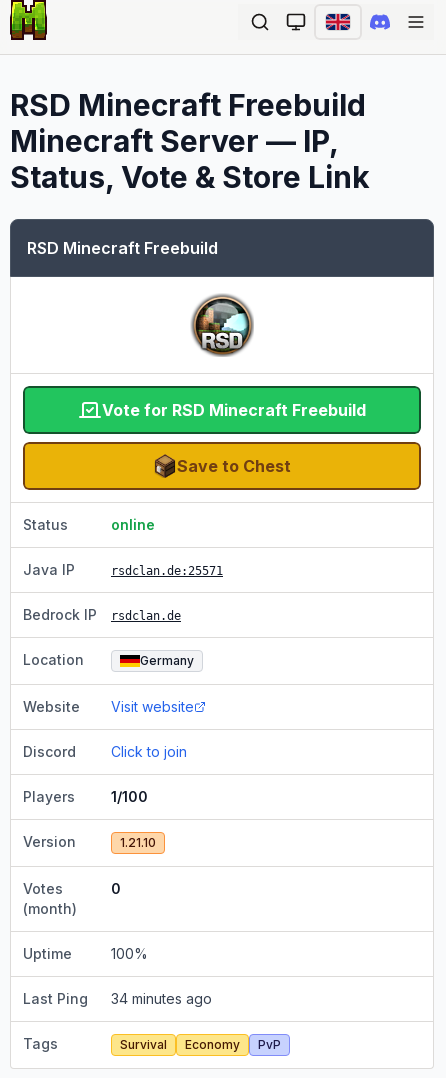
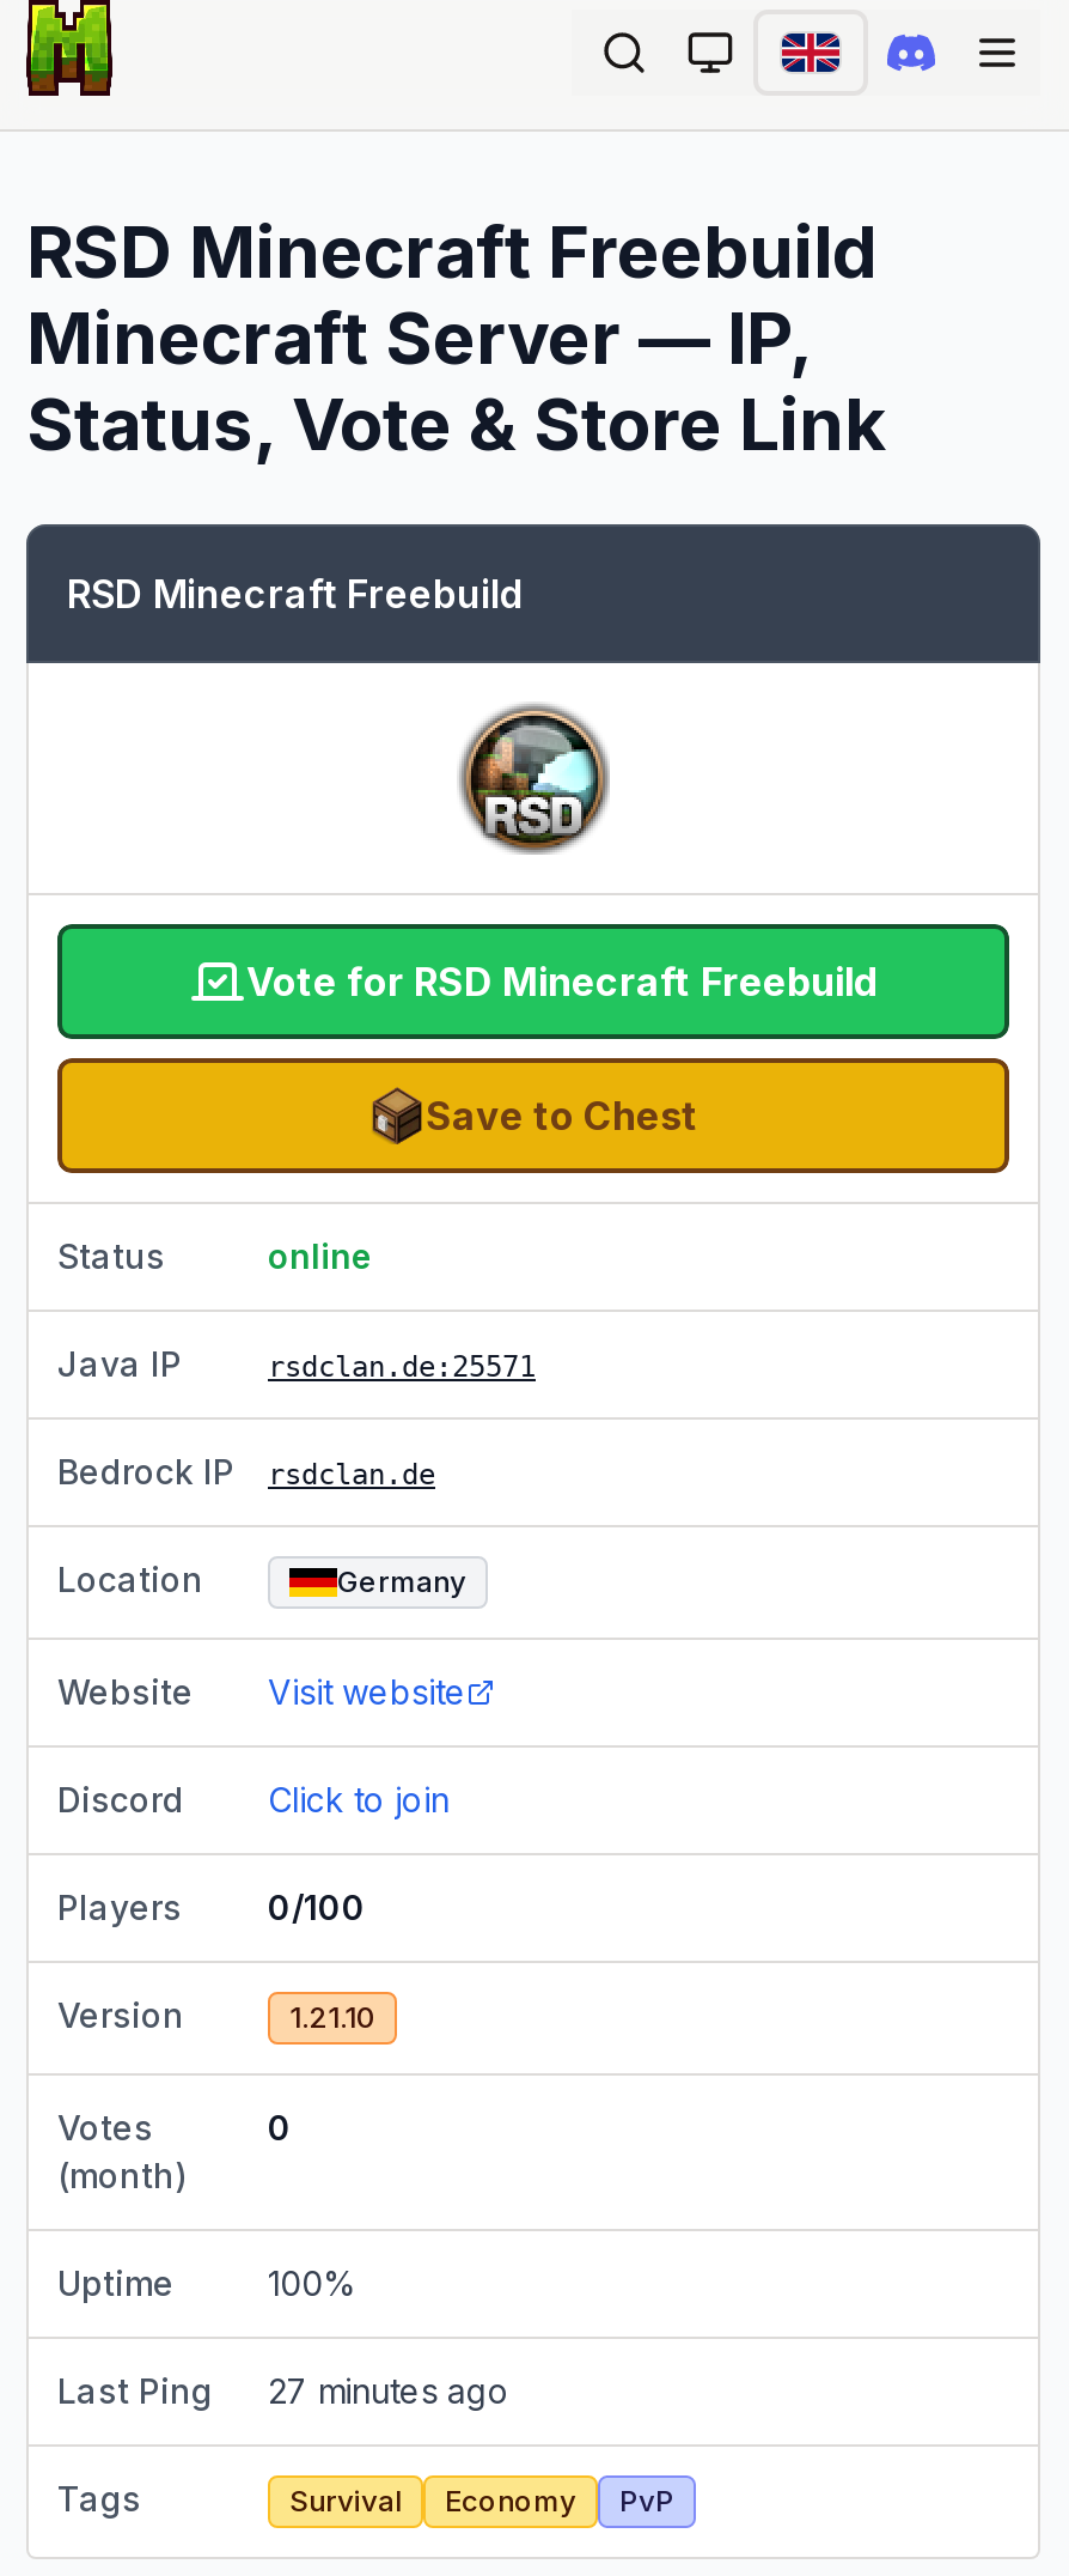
[111,788,148,805] 1/100 -> [268,1887,366,1927] 0/100
[23,990,212,1007] Last Ping 34 minutes ago -> [57,2370,509,2411] Last Ping 27 minutes ago

